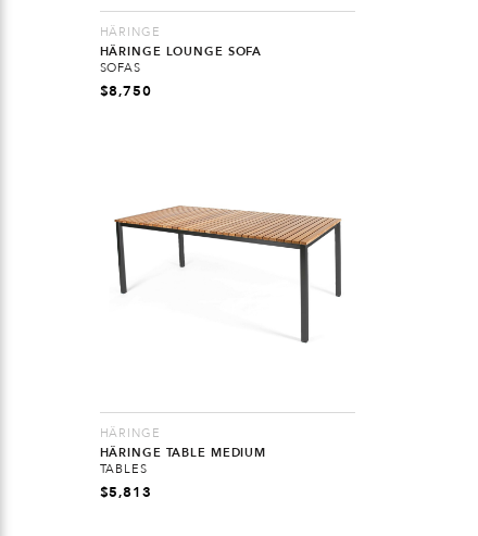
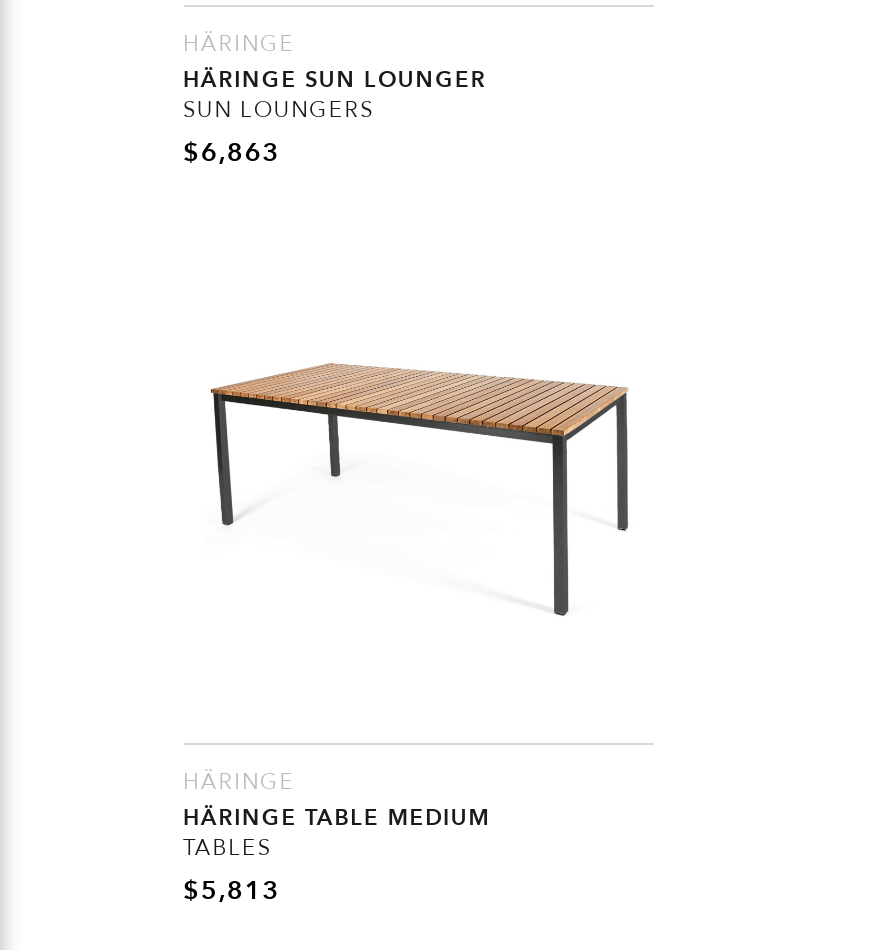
[99,43,262,101] HÄRINGE LOUNGE SOFA | SOFAS | $8,750 -> [183,65,486,171] HÄRINGE SUN LOUNGER | SUN LOUNGERS | $6,863

